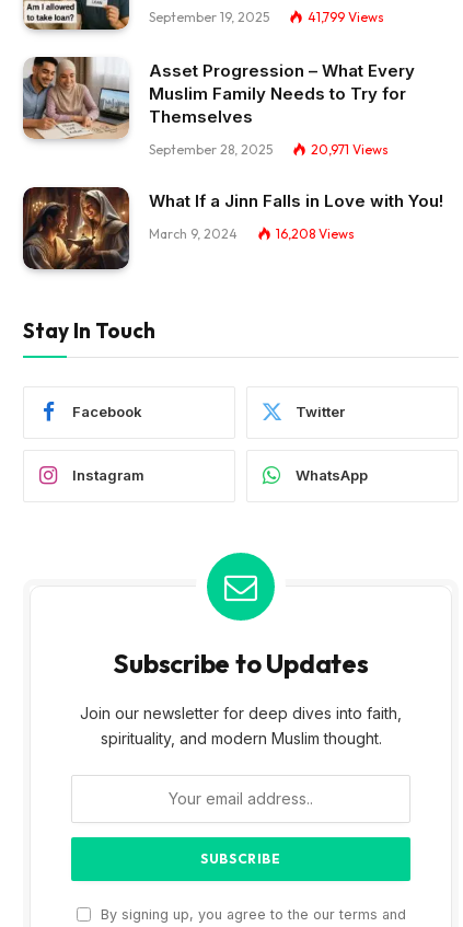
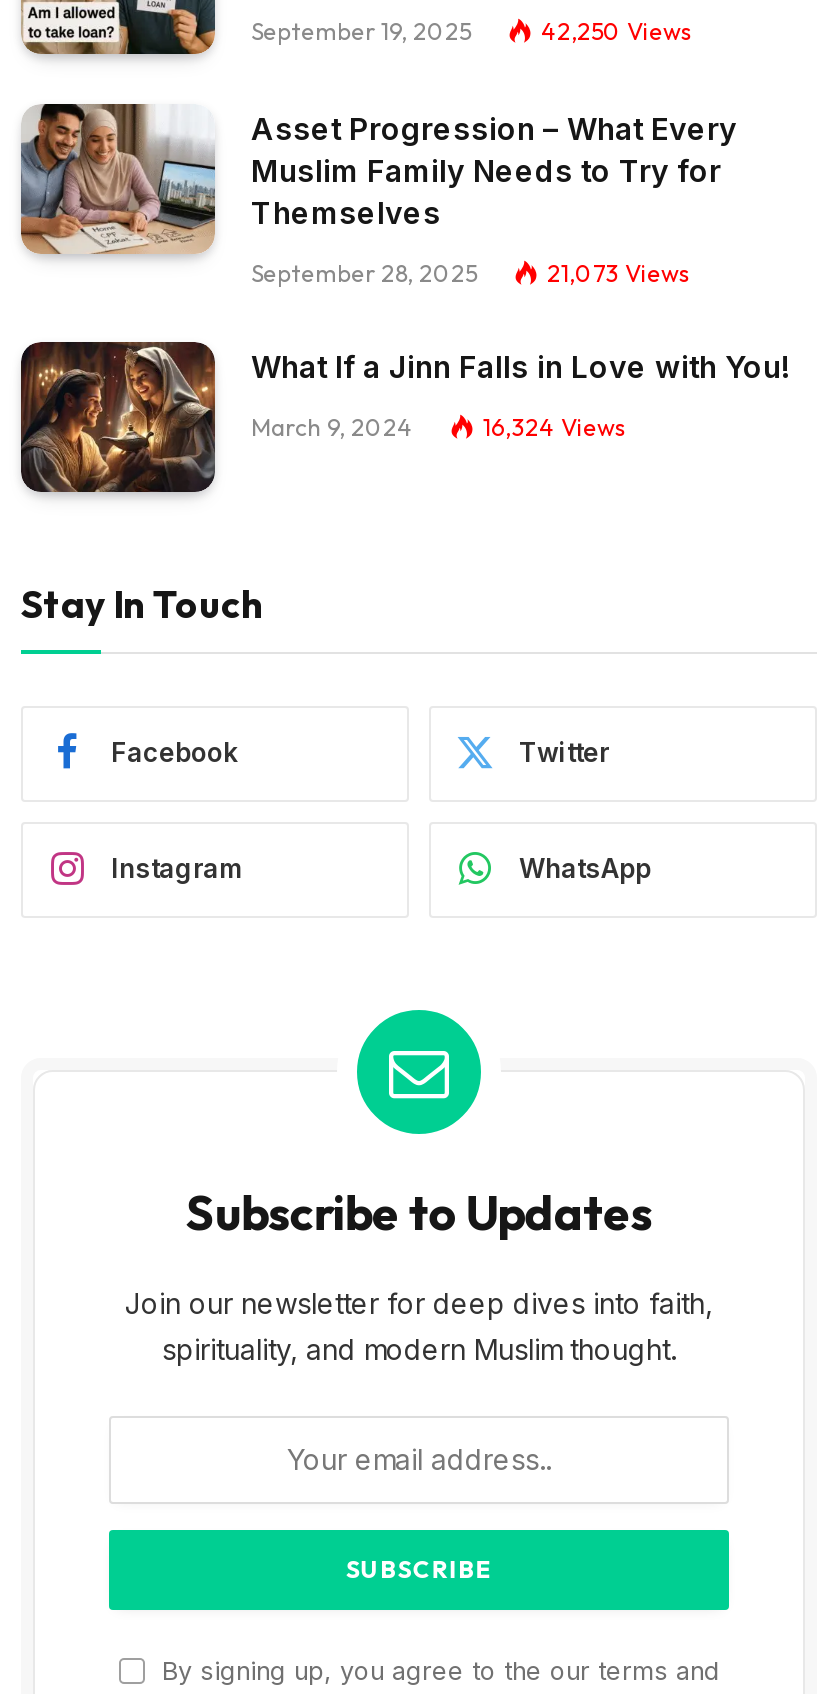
[308,9,384,26] 41,799 Views -> [541,17,693,47] 42,250 Views
[311,141,389,158] 20,971 Views -> [547,258,691,288] 21,073 Views
[276,226,355,242] 16,208 Views -> [483,412,627,442] 16,324 Views

